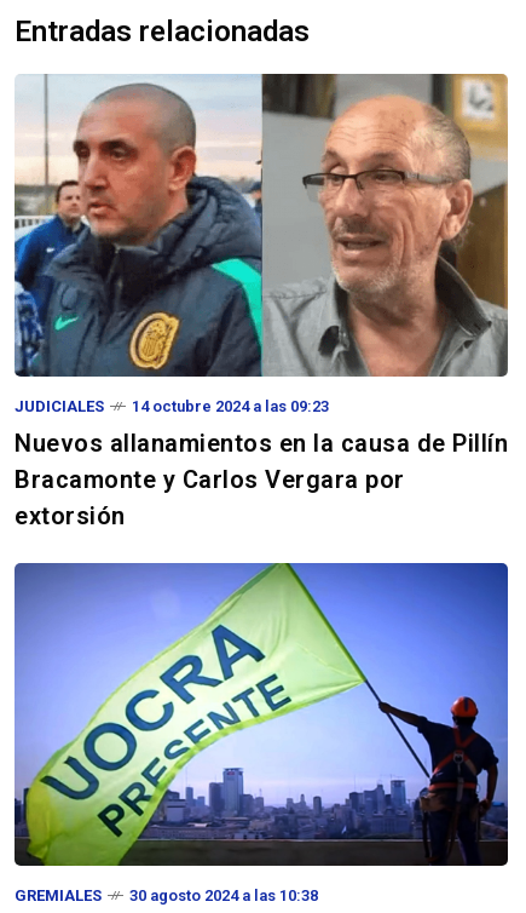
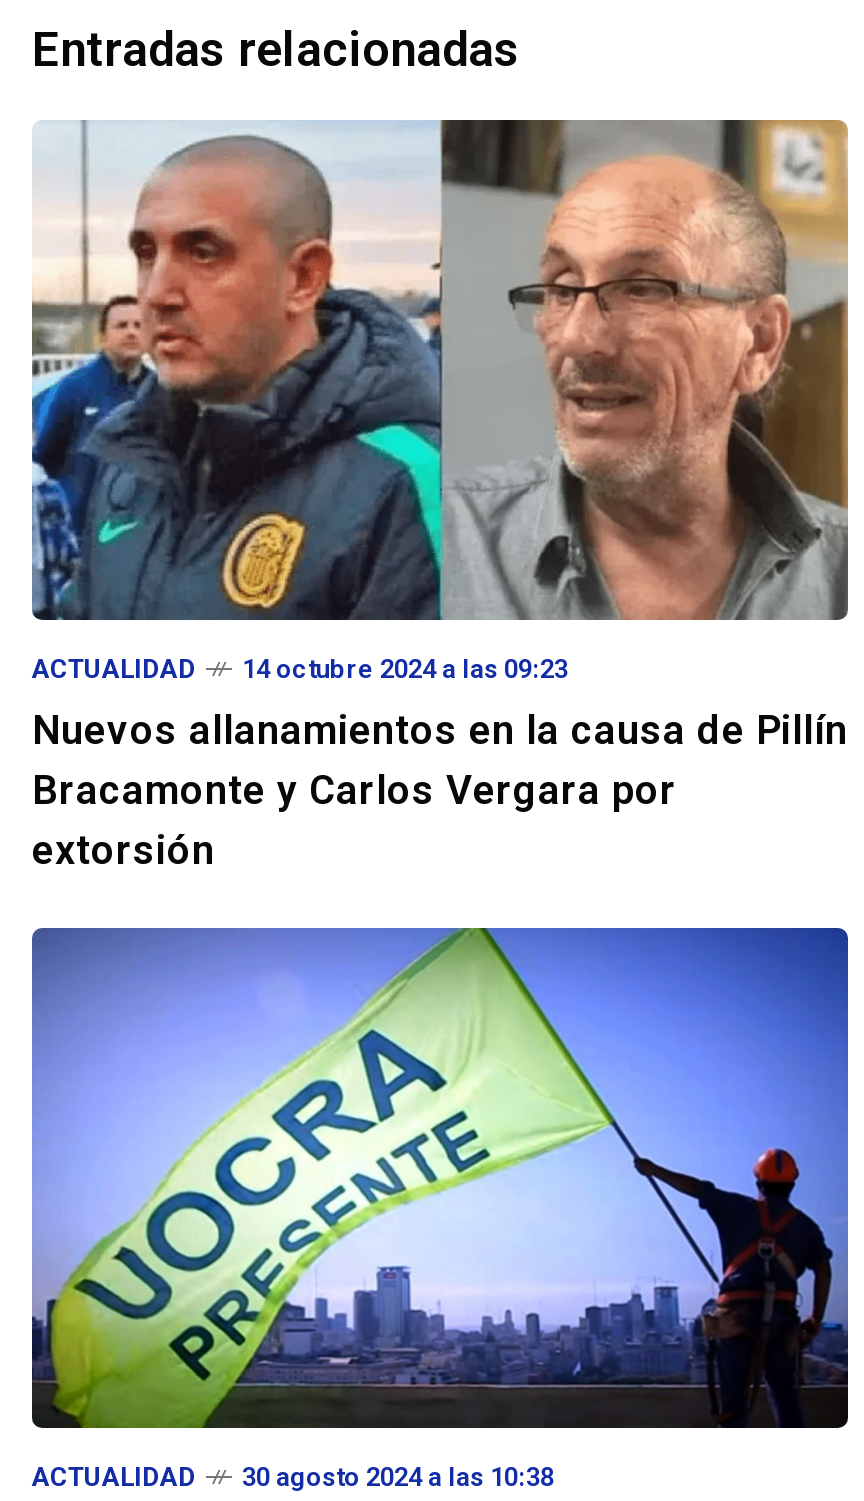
[15,397,104,416] JUDICIALES -> [32,654,196,684] ACTUALIDAD
[15,887,102,905] GREMIALES -> [32,1462,196,1492] ACTUALIDAD

